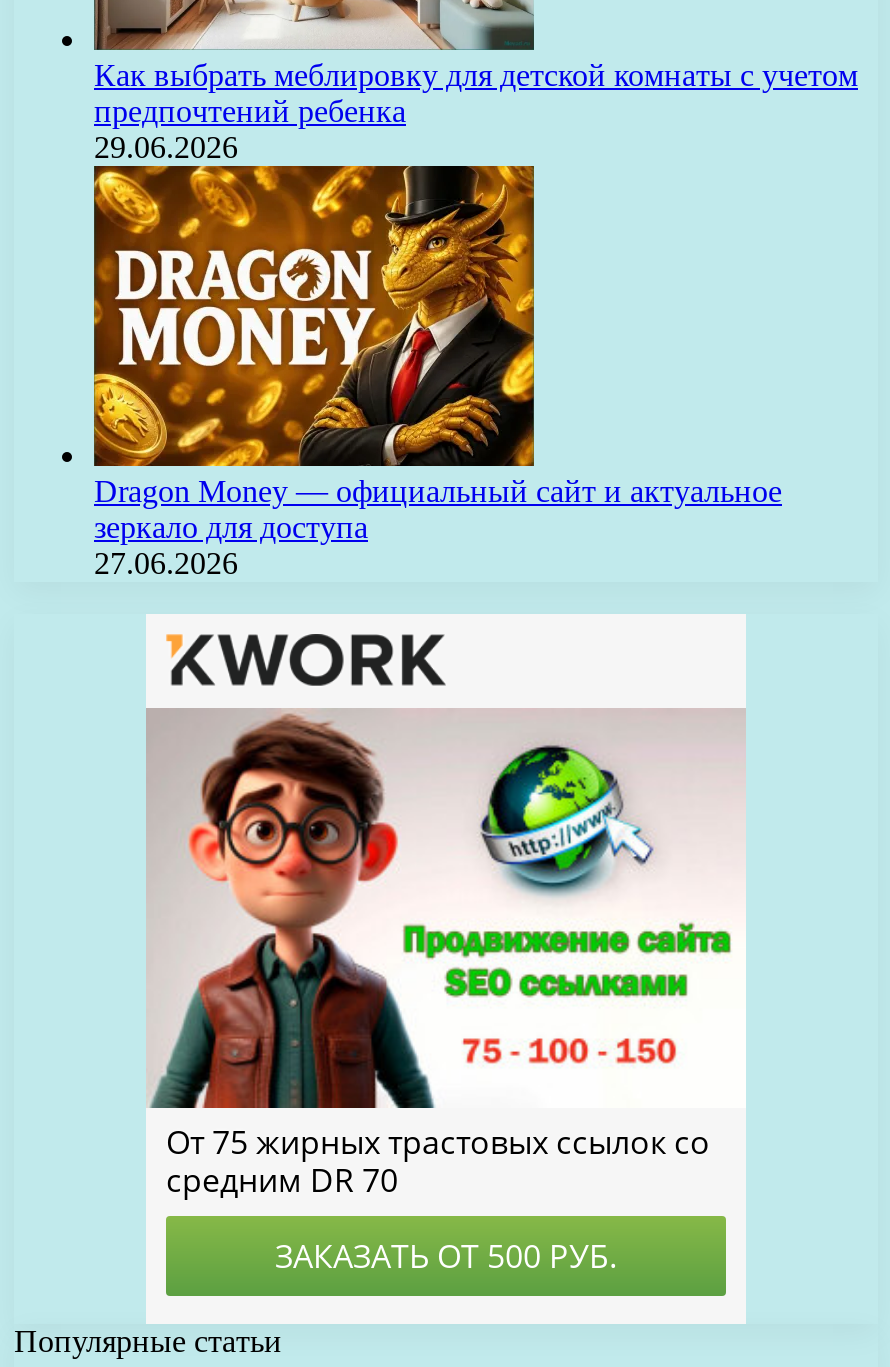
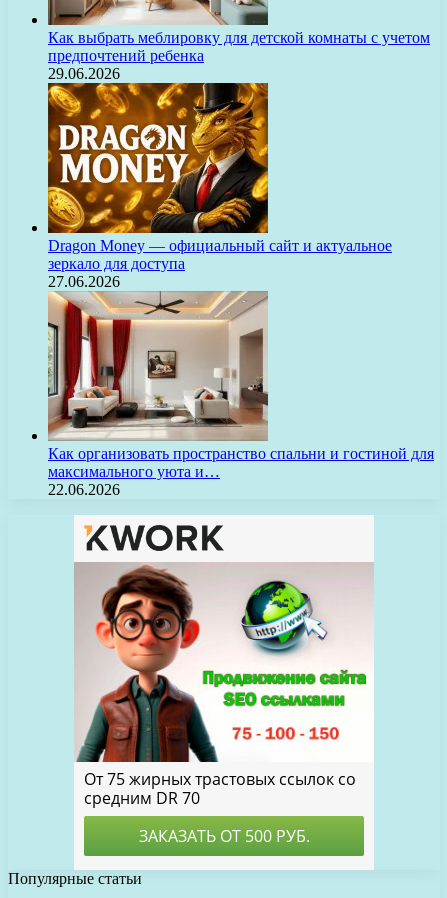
none -> [48,291,434,498] [image] | Как организовать пространство спальни и гостиной для | максимального уюта и… | 22.06.2026

